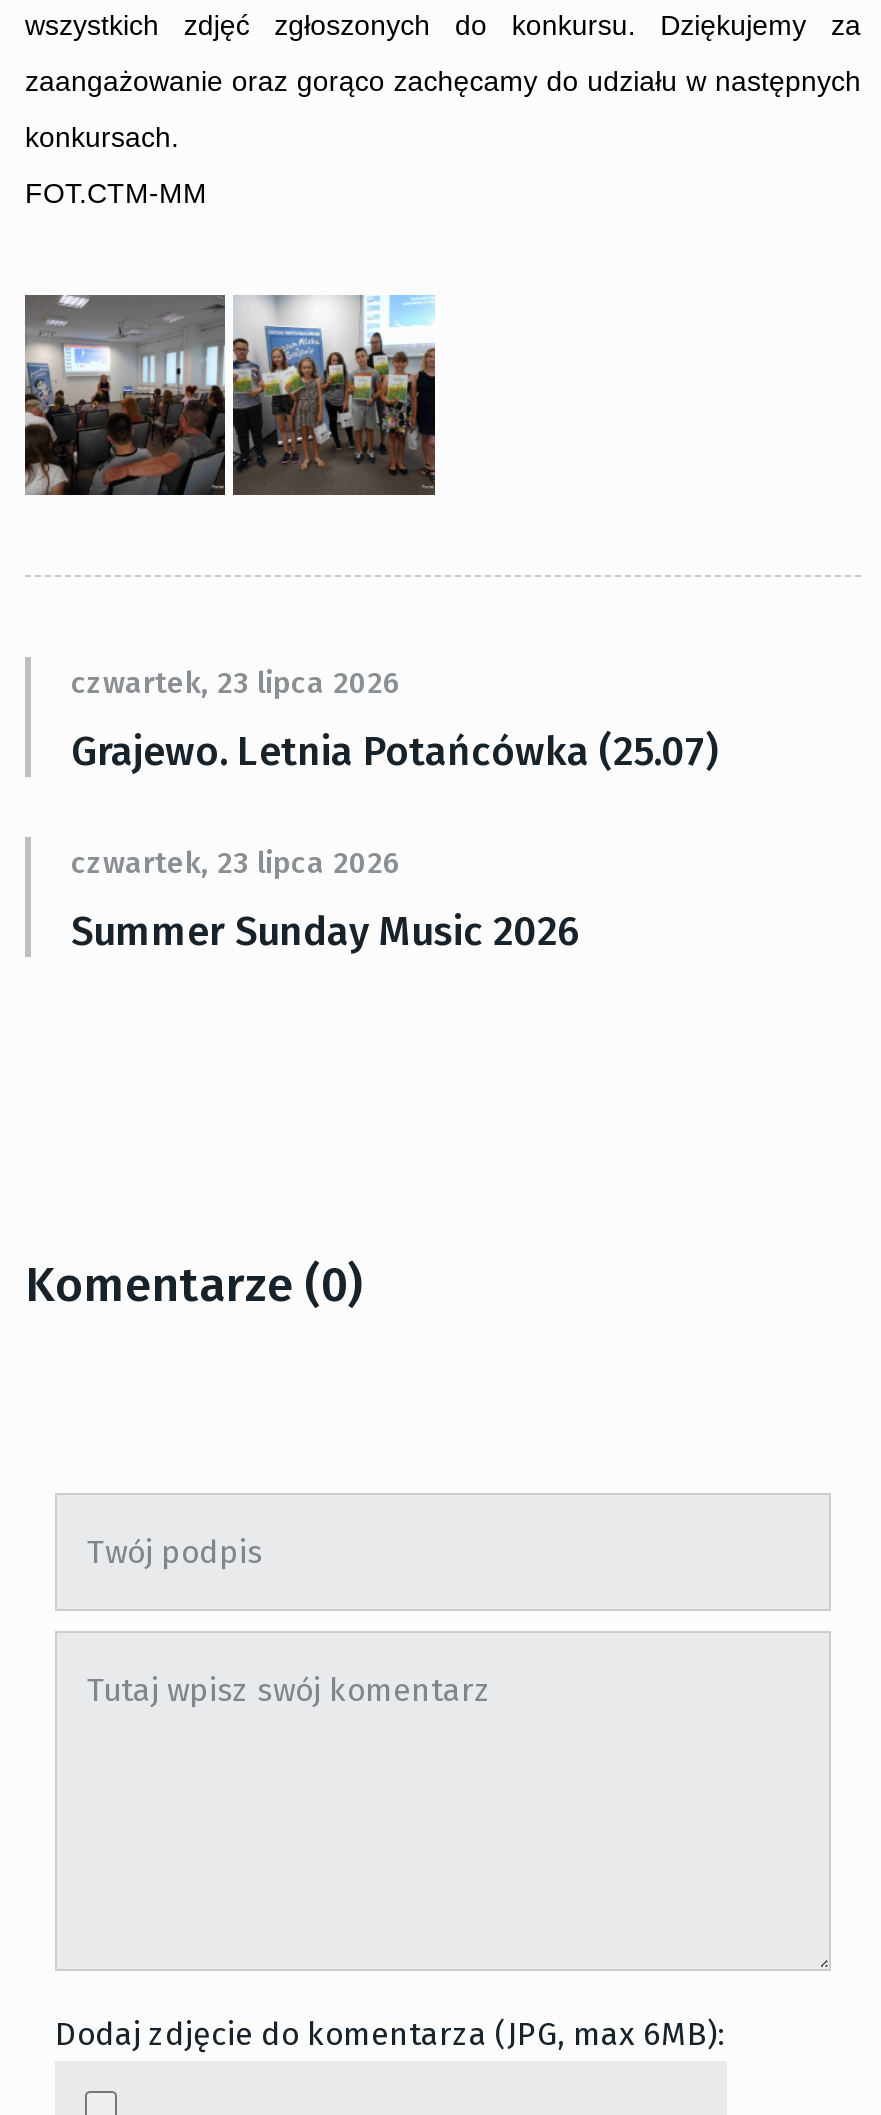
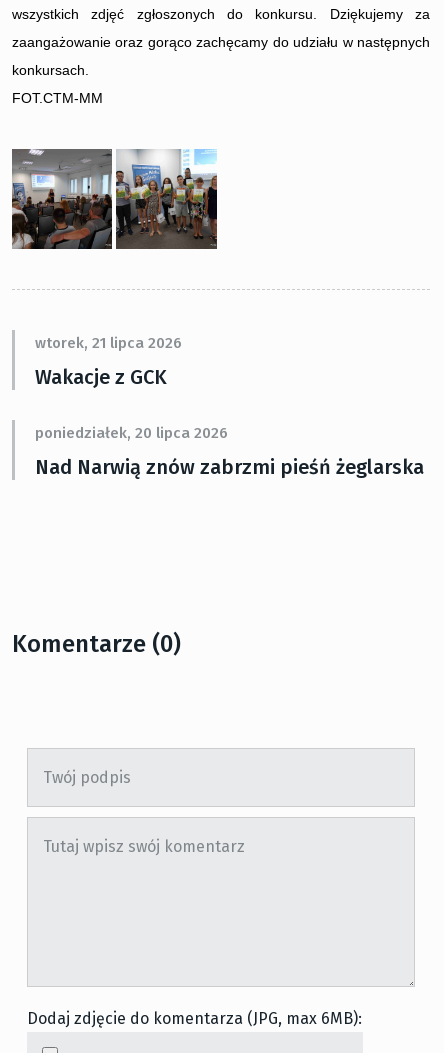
[71,665,401,701] czwartek, 23 lipca 2026 -> [35,334,182,352] wtorek, 21 lipca 2026
[71,727,717,775] Grajewo. Letnia Potańcówka (25.07) -> [35,365,167,389] Wakacje z GCK
[71,845,401,881] czwartek, 23 lipca 2026 -> [35,424,228,442] poniedziałek, 20 lipca 2026
[71,907,579,955] Summer Sunday Music 2026 -> [35,455,424,479] Nad Narwią znów zabrzmi pieśń żeglarska

